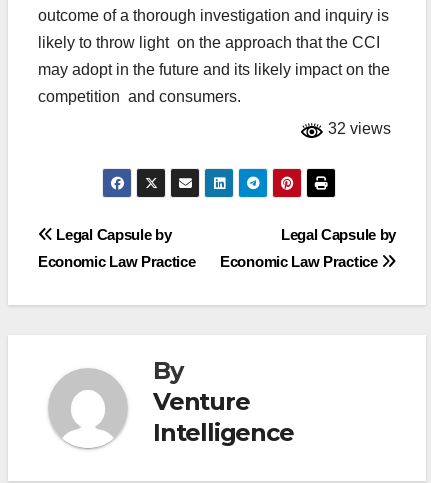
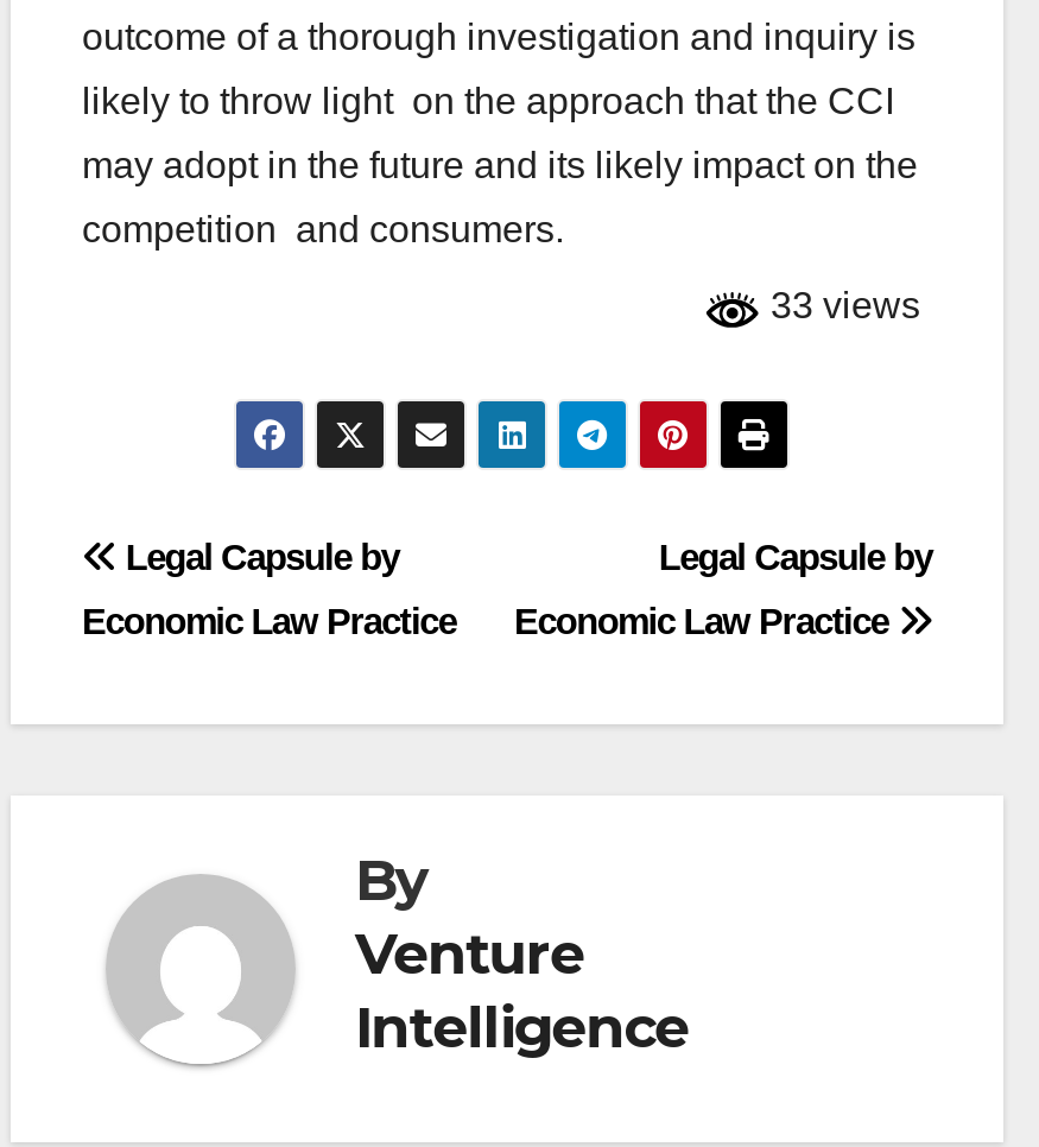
[324,120,391,137] 32 views -> [761,284,920,325] 33 views

